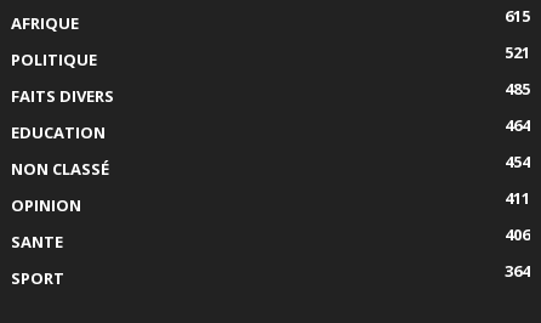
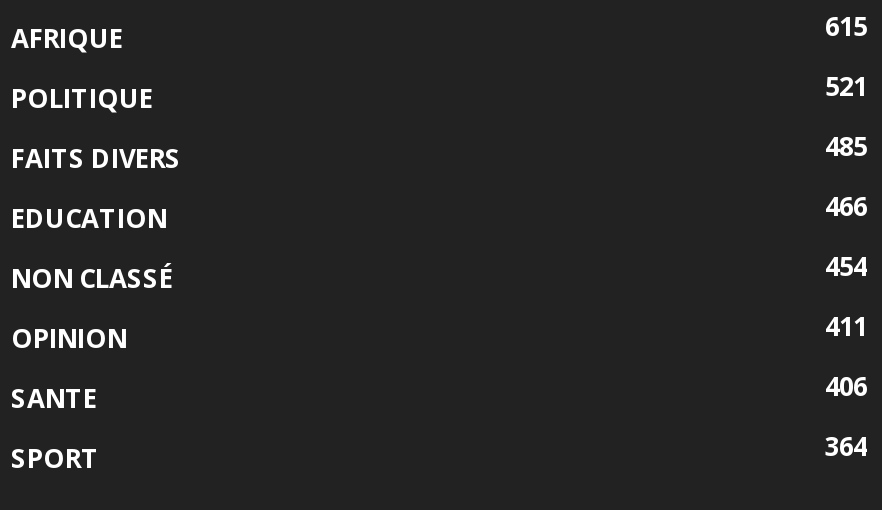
[505,114,530,136] 464 -> [825,188,867,224] 466

